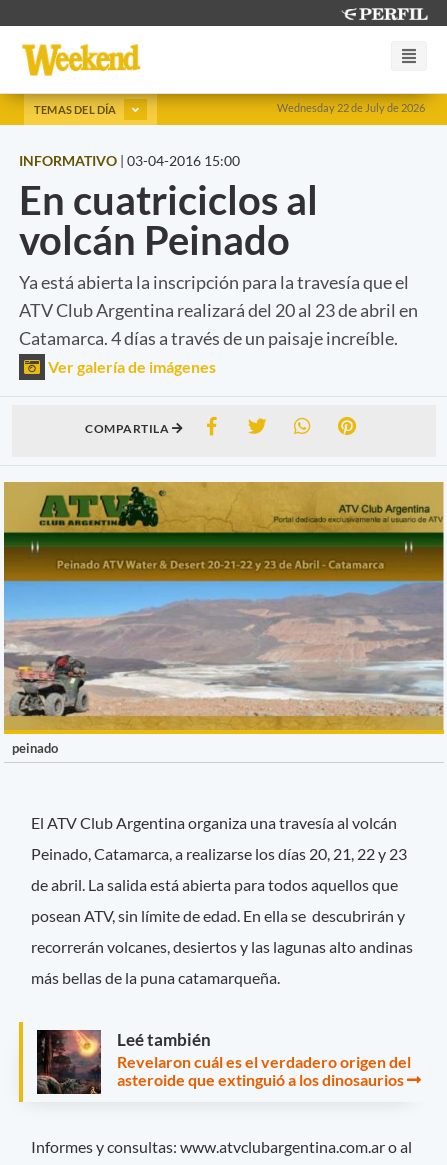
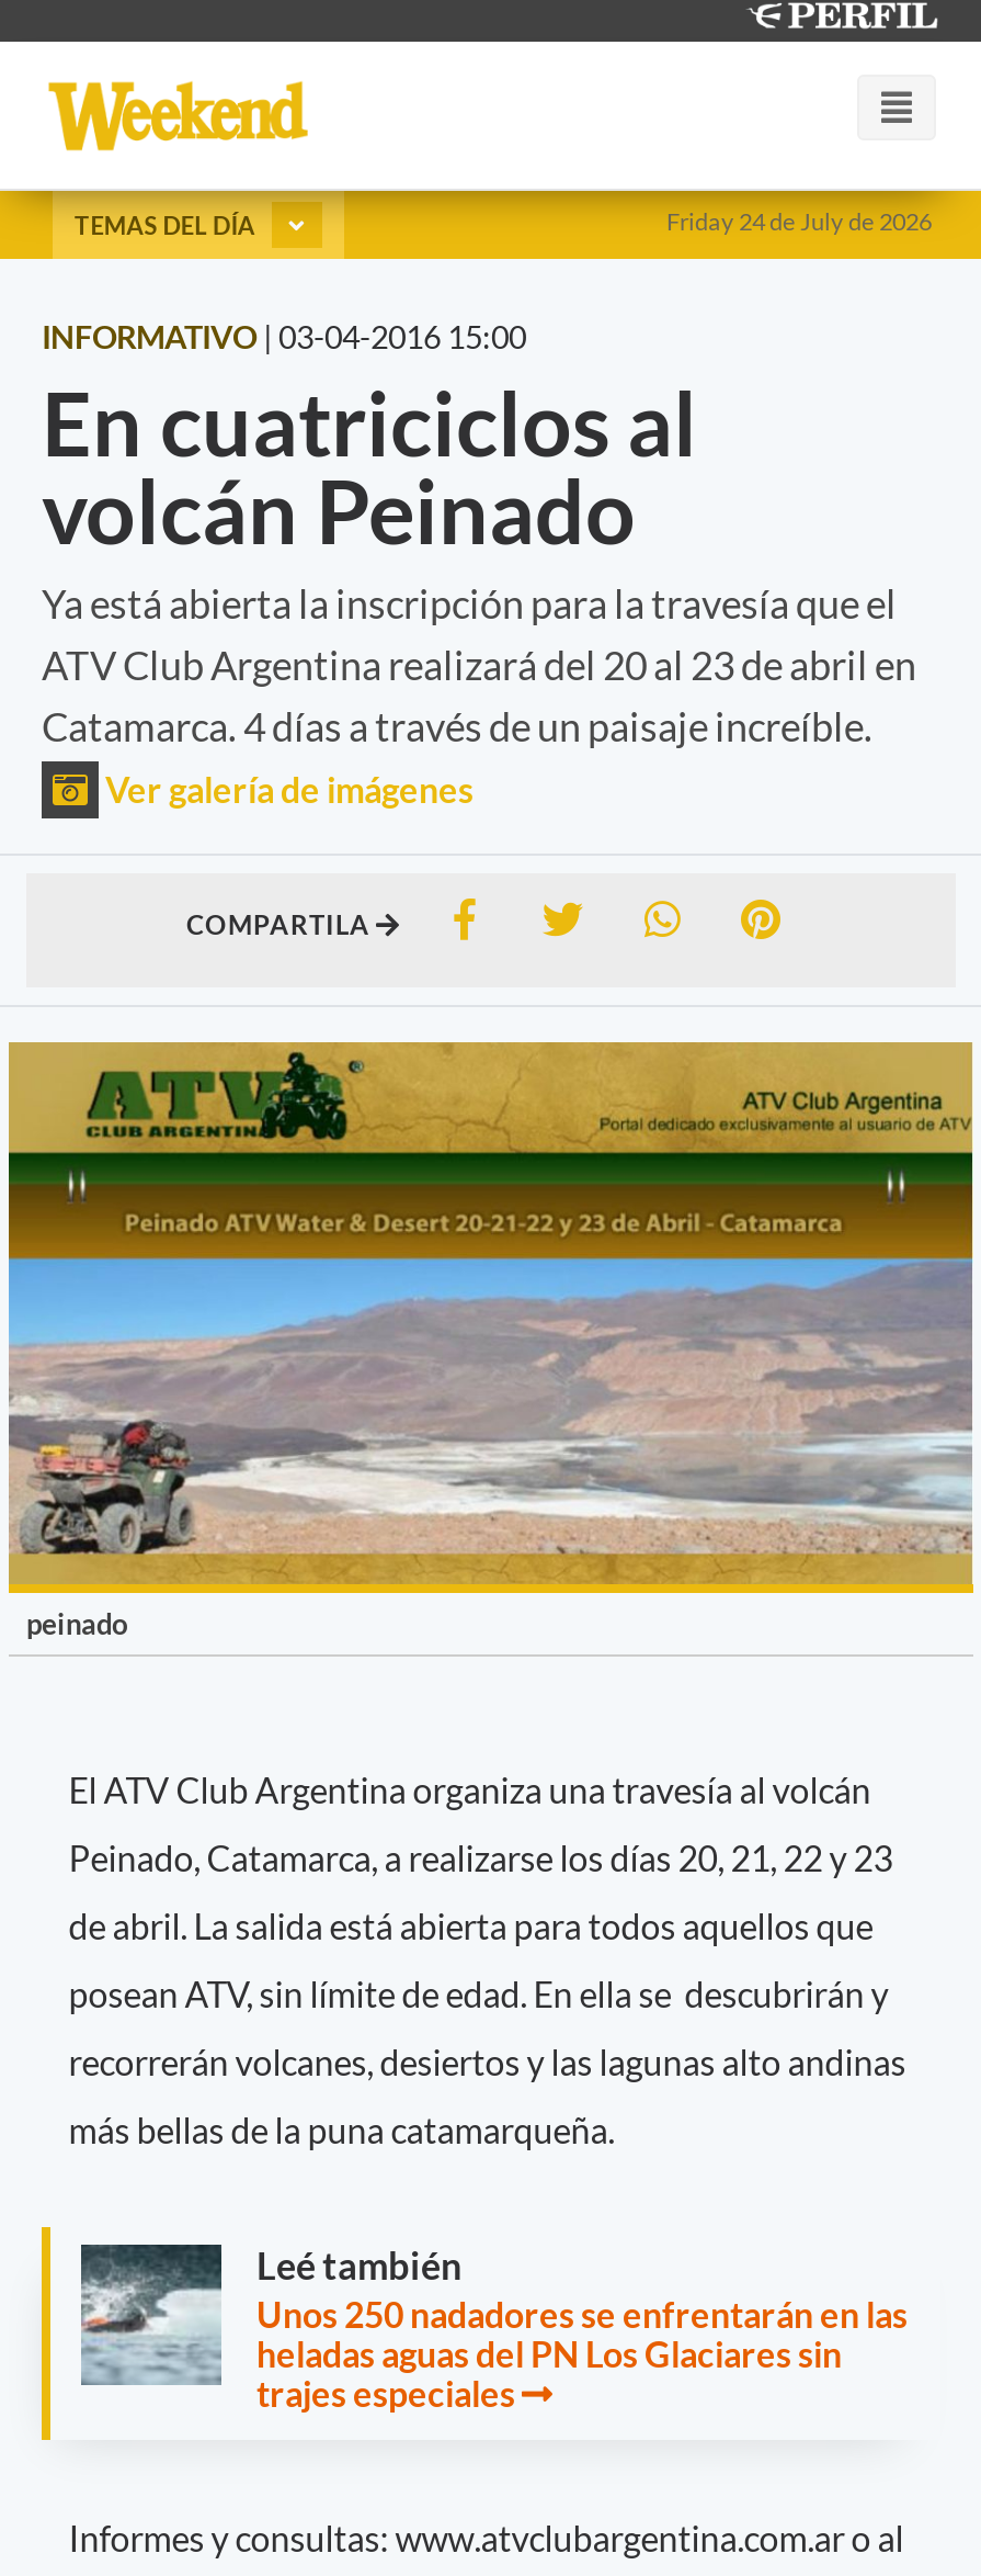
[277,101,425,114] Wednesday 22 de July de 2026 -> [666,206,932,235] Friday 24 de July de 2026
[37,1029,411,1095] [image] | Revelaron cuál es el verdadero origen del | asteroide que extinguió a los dinosaurios -> [79,2242,908,2413] [image] | Unos 250 nadadores se enfrentarán en las | heladas aguas del PN Los Glaciares sin | trajes especiales

